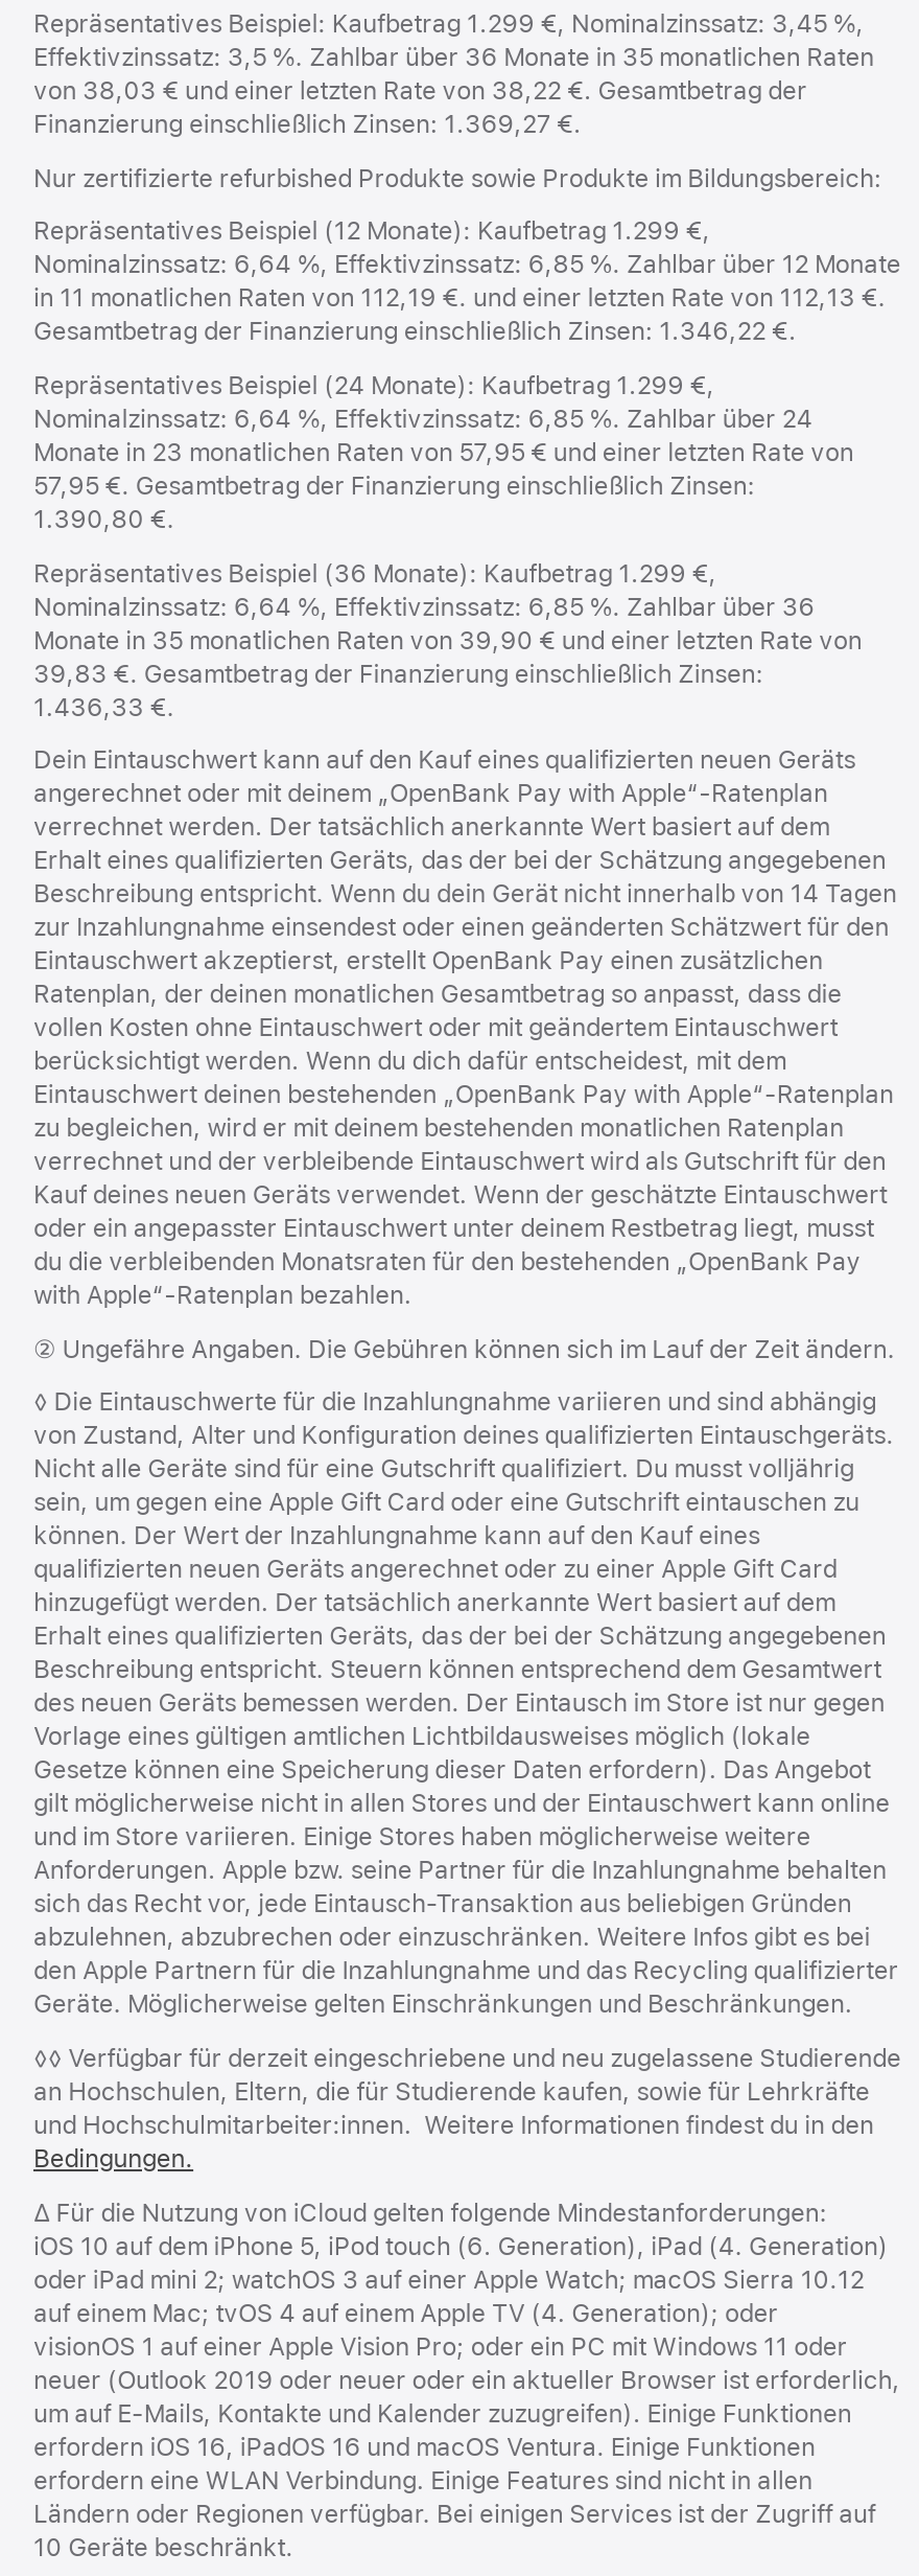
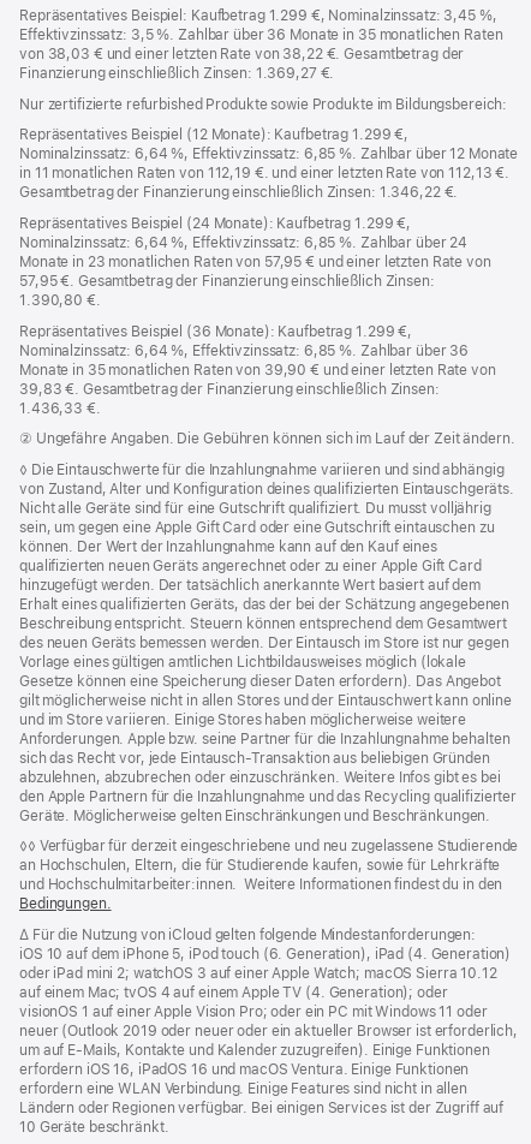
[33,746,897,1310] Dein Eintauschwert kann auf den Kauf eines qualifizierten neuen Geräts | angerechnet oder mit deinem „OpenBank Pay with Apple“-Ratenplan | verrechnet werden. Der tatsächlich anerkannte Wert basiert auf dem | Erhalt eines qualifizierten Geräts, das der bei der Schätzung angegebenen | Beschreibung entspricht. Wenn du dein Gerät nicht innerhalb von 14 Tagen | zur Inzahlungnahme einsendest oder einen geänderten Schätzwert für den | Eintauschwert akzeptierst, erstellt OpenBank Pay einen zusätzlichen | Ratenplan, der deinen monatlichen Gesamtbetrag so anpasst, dass die | vollen Kosten ohne Eintauschwert oder mit geändertem Eintauschwert | berücksichtigt werden. Wenn du dich dafür entscheidest, mit dem | Eintauschwert deinen bestehenden „OpenBank Pay with Apple“-Ratenplan | zu begleichen, wird er mit deinem bestehenden monatlichen Ratenplan | verrechnet und der verbleibende Eintauschwert wird als Gutschrift für den | Kauf deines neuen Geräts verwendet. Wenn der geschätzte Eintauschwert | oder ein angepasster Eintauschwert unter deinem Restbetrag liegt, musst | du die verbleibenden Monatsraten für den bestehenden „OpenBank Pay | with Apple“-Ratenplan bezahlen. -> none

